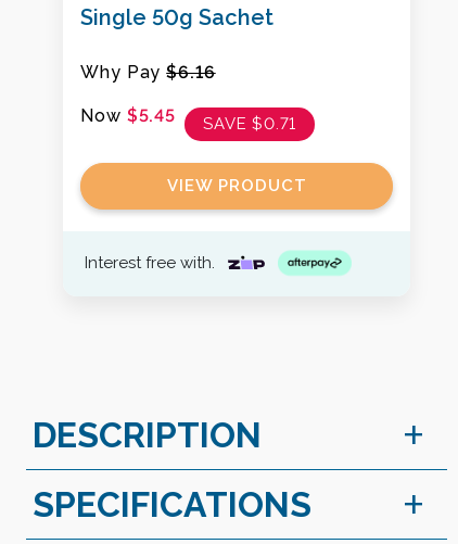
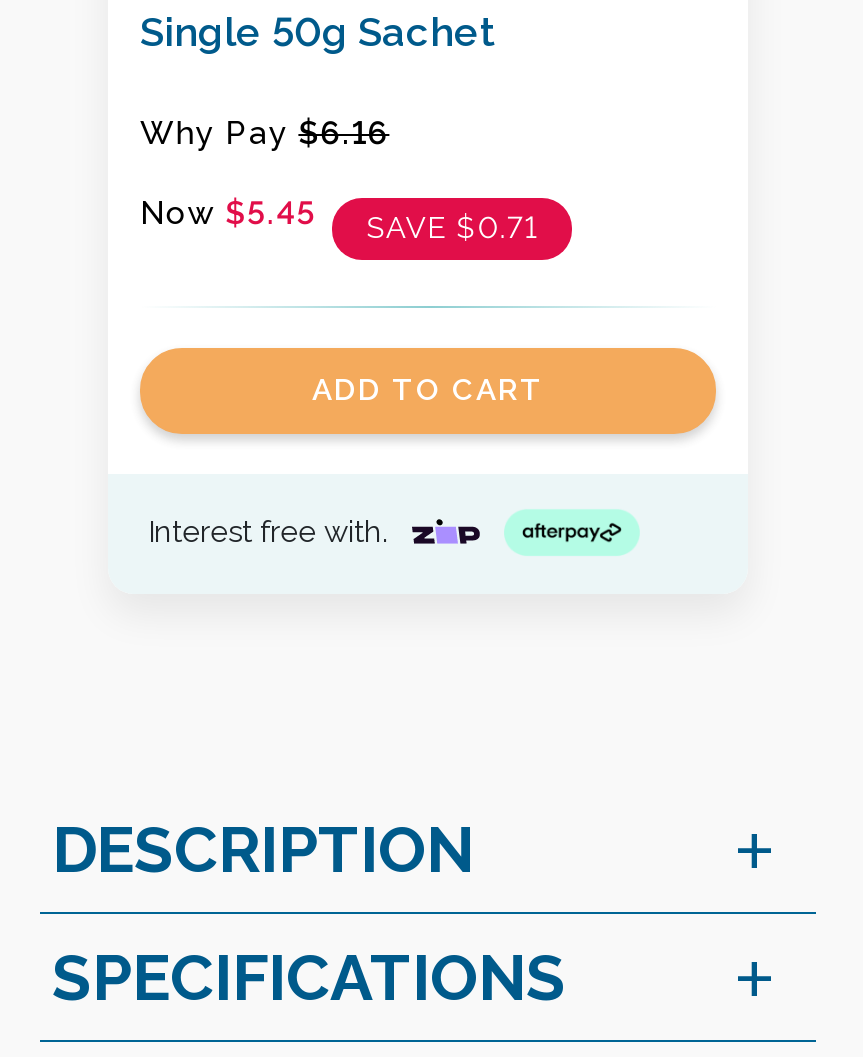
[167,176,307,196] VIEW PRODUCT -> [312,372,544,408] ADD TO CART

